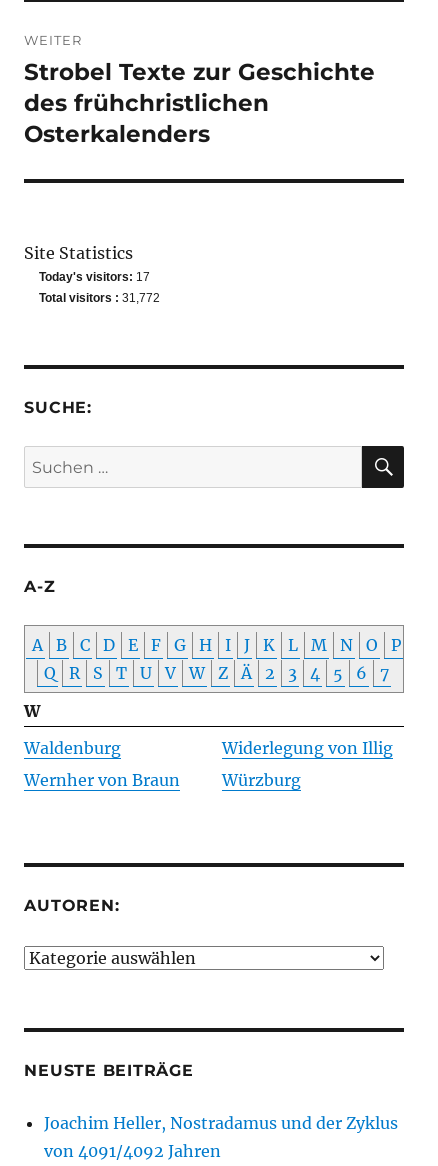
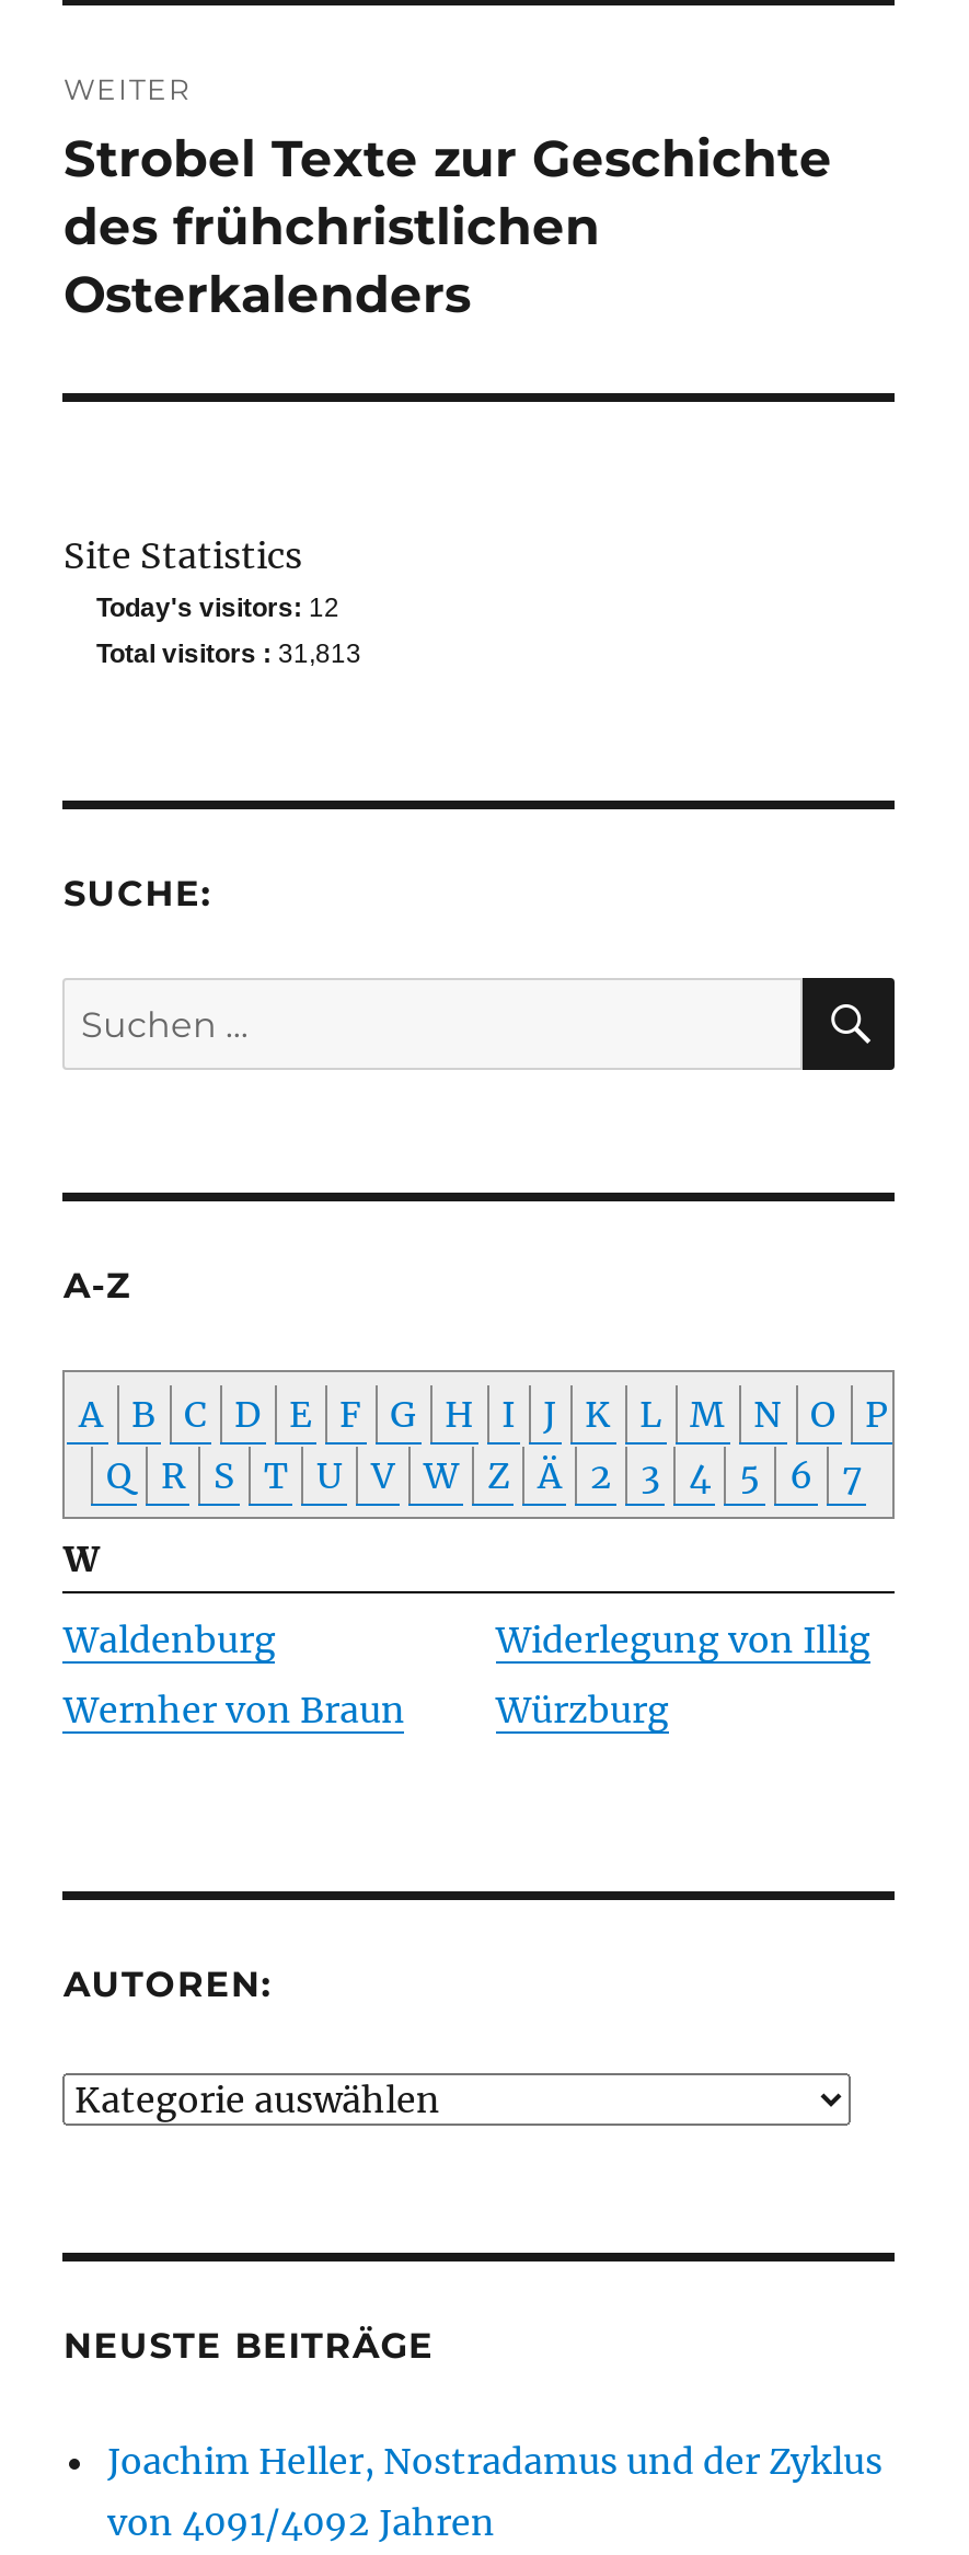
[39,270,150,284] Today's visitors: 17 -> [96,593,339,623] Today's visitors: 12
[39,291,160,305] Total visitors : 31,772 -> [96,639,361,669] Total visitors : 31,813

